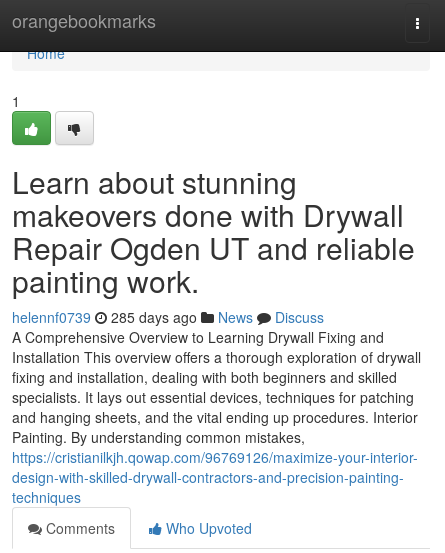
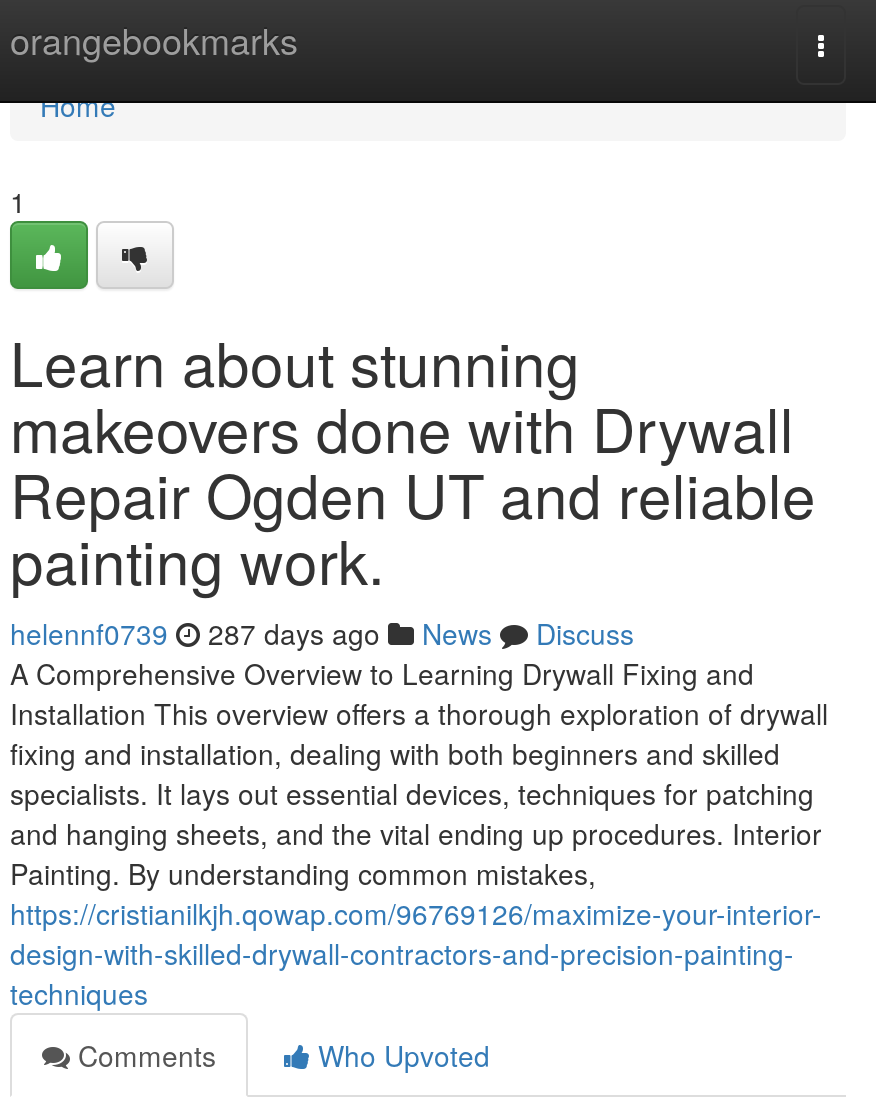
[12,307,324,327] helennf0739 285 days ago News Discuss -> [10,613,634,653] helennf0739 287 days ago News Discuss

